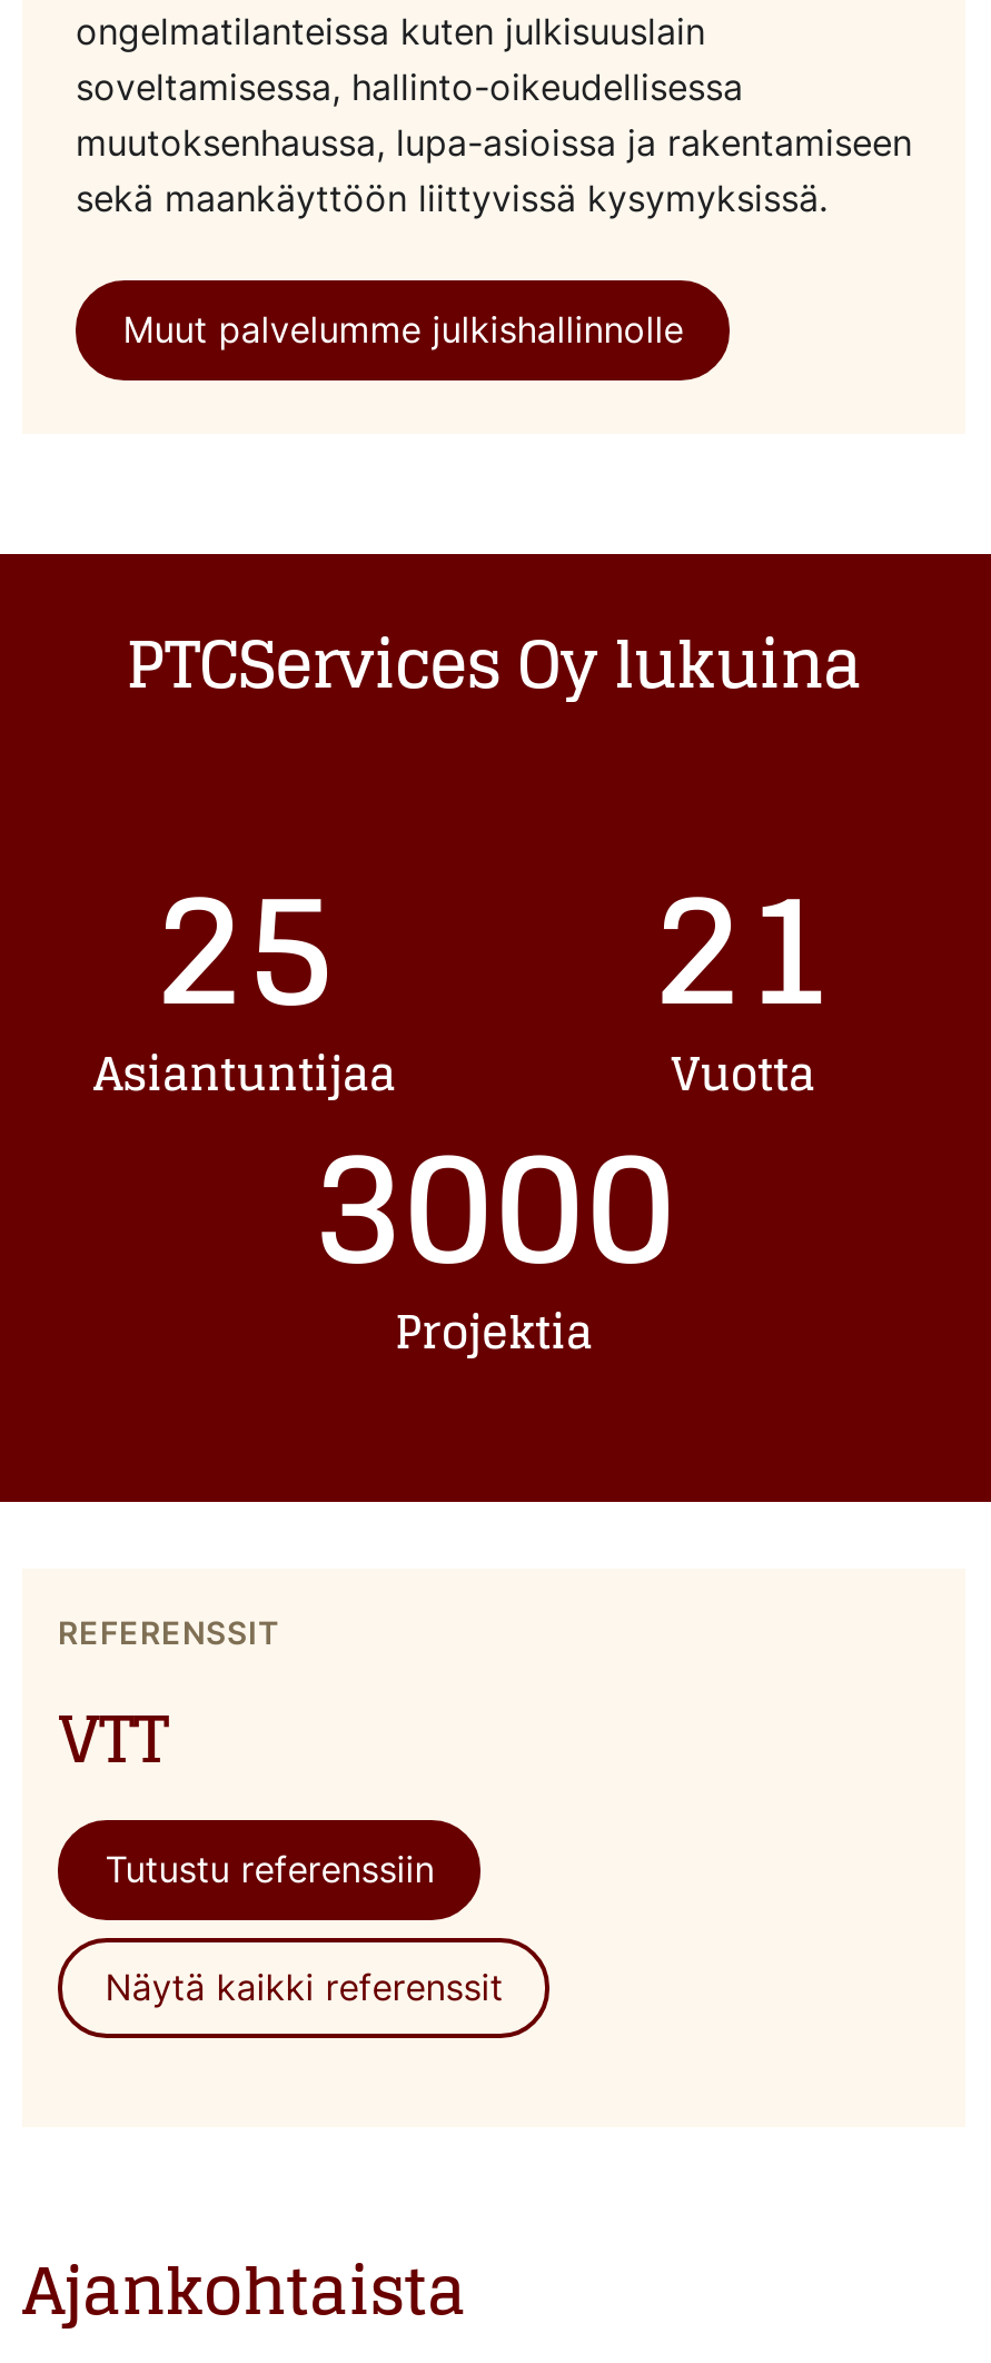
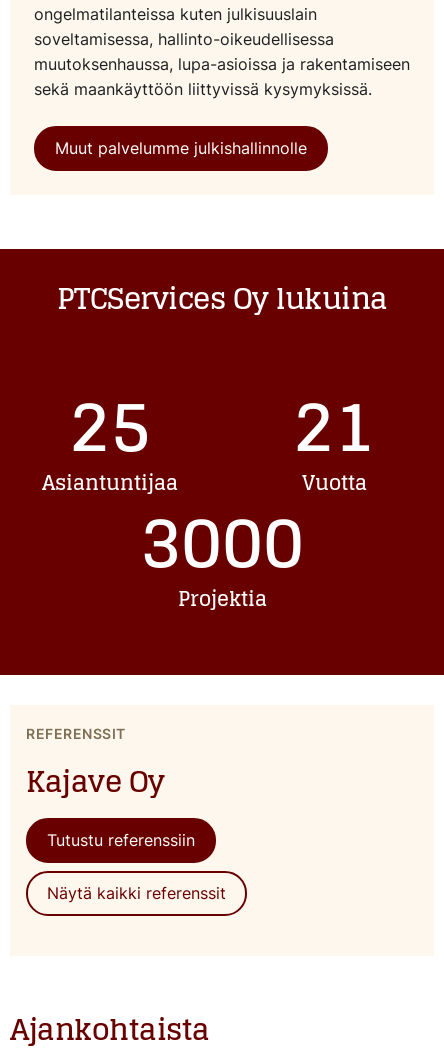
[58,1682,168,1795] VTT -> [26,756,164,807] Kajave Oy

